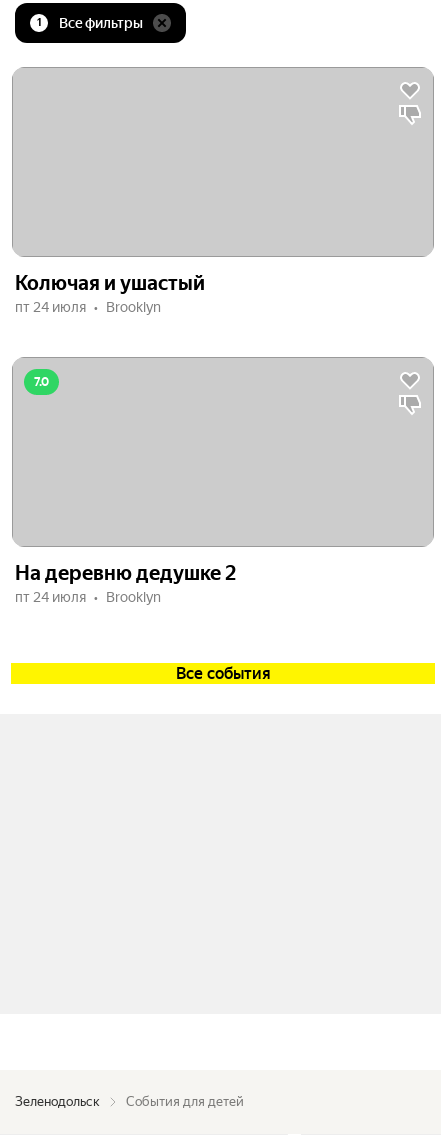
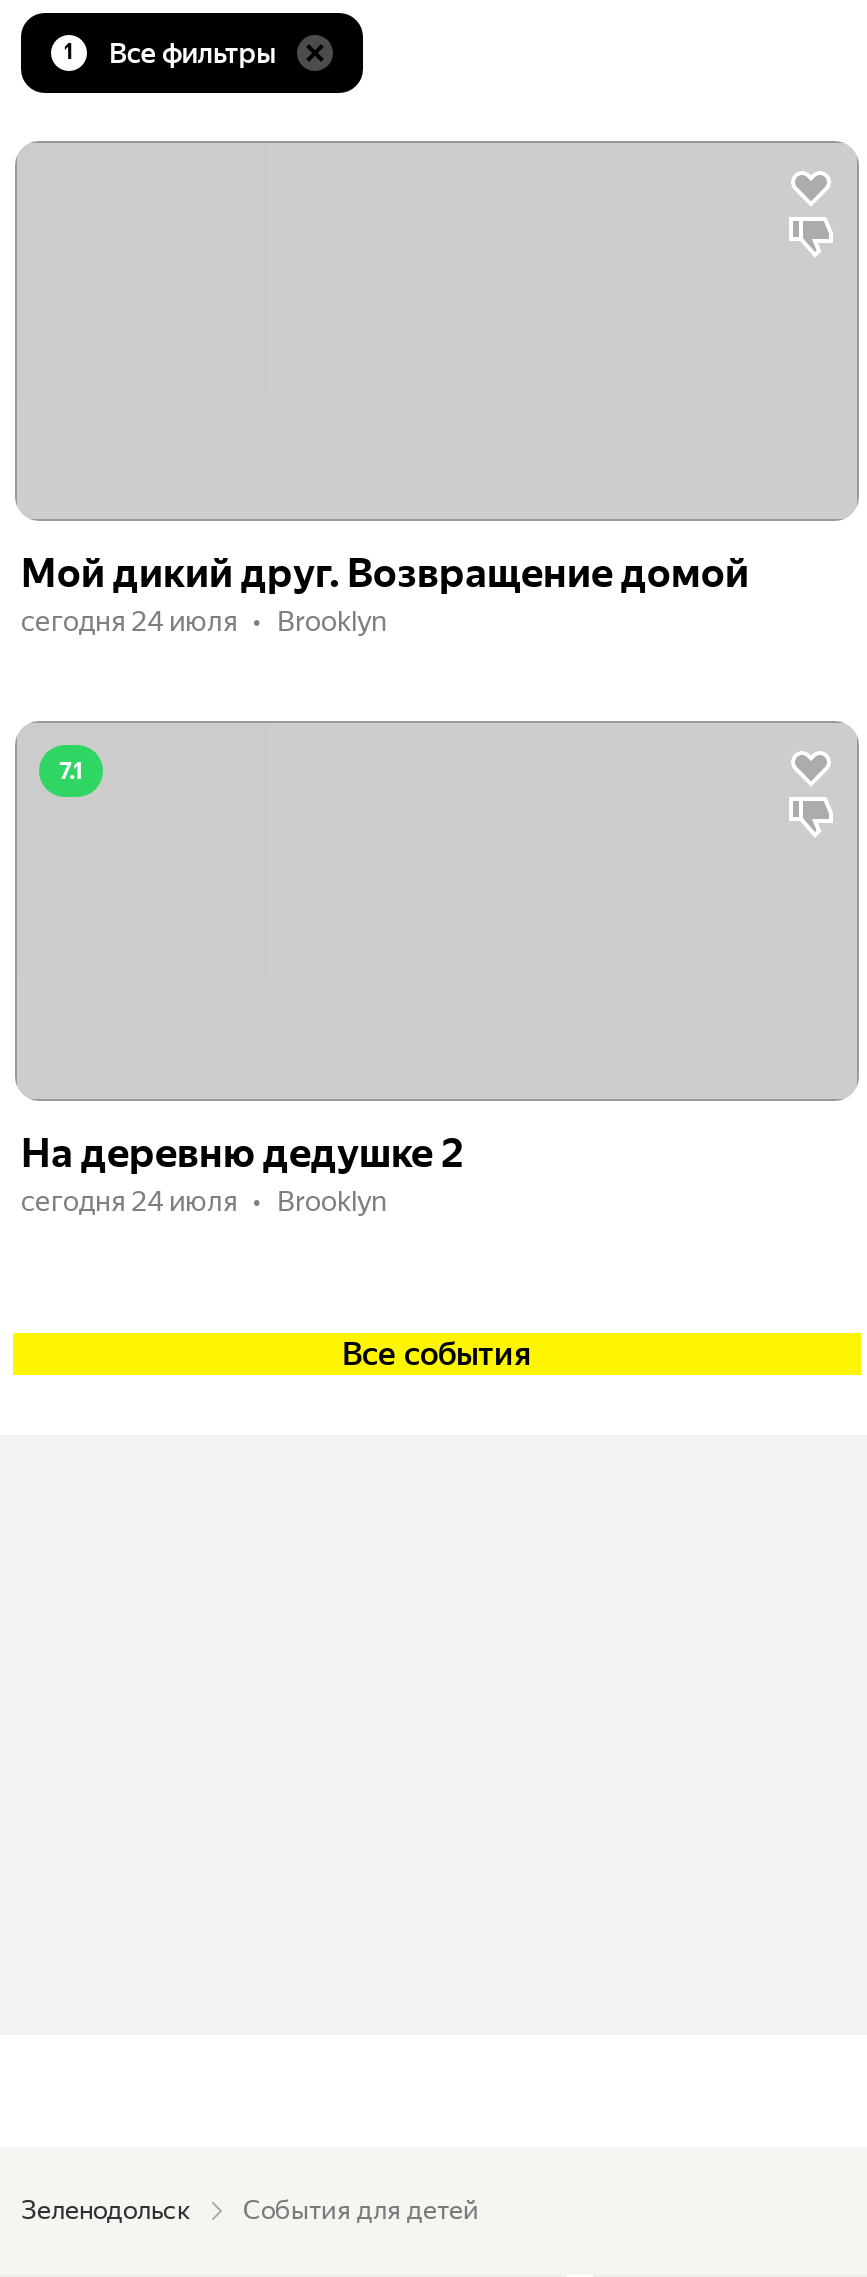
[15,271,205,315] Колючая и ушастый | пт 24 июля -> [21,549,749,637] Мой дикий друг. Возвращение домой | сегодня 24 июля
[34,375,49,389] 7.0 -> [59,757,83,785] 7.1
[15,589,161,605] пт 24 июля Brooklyn -> [21,1185,387,1217] сегодня 24 июля Brooklyn

